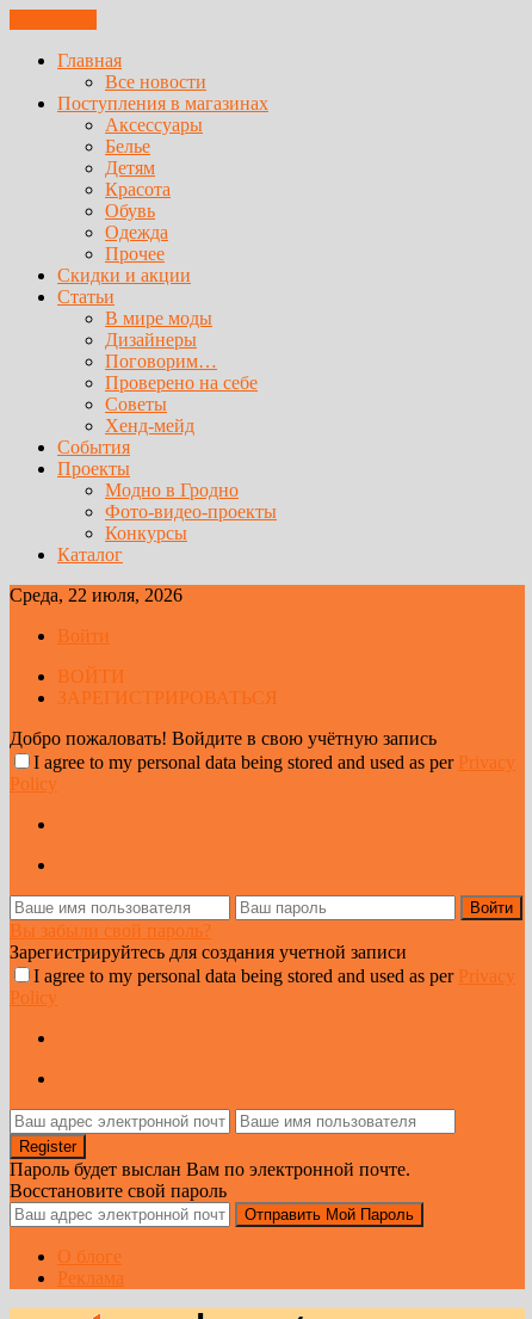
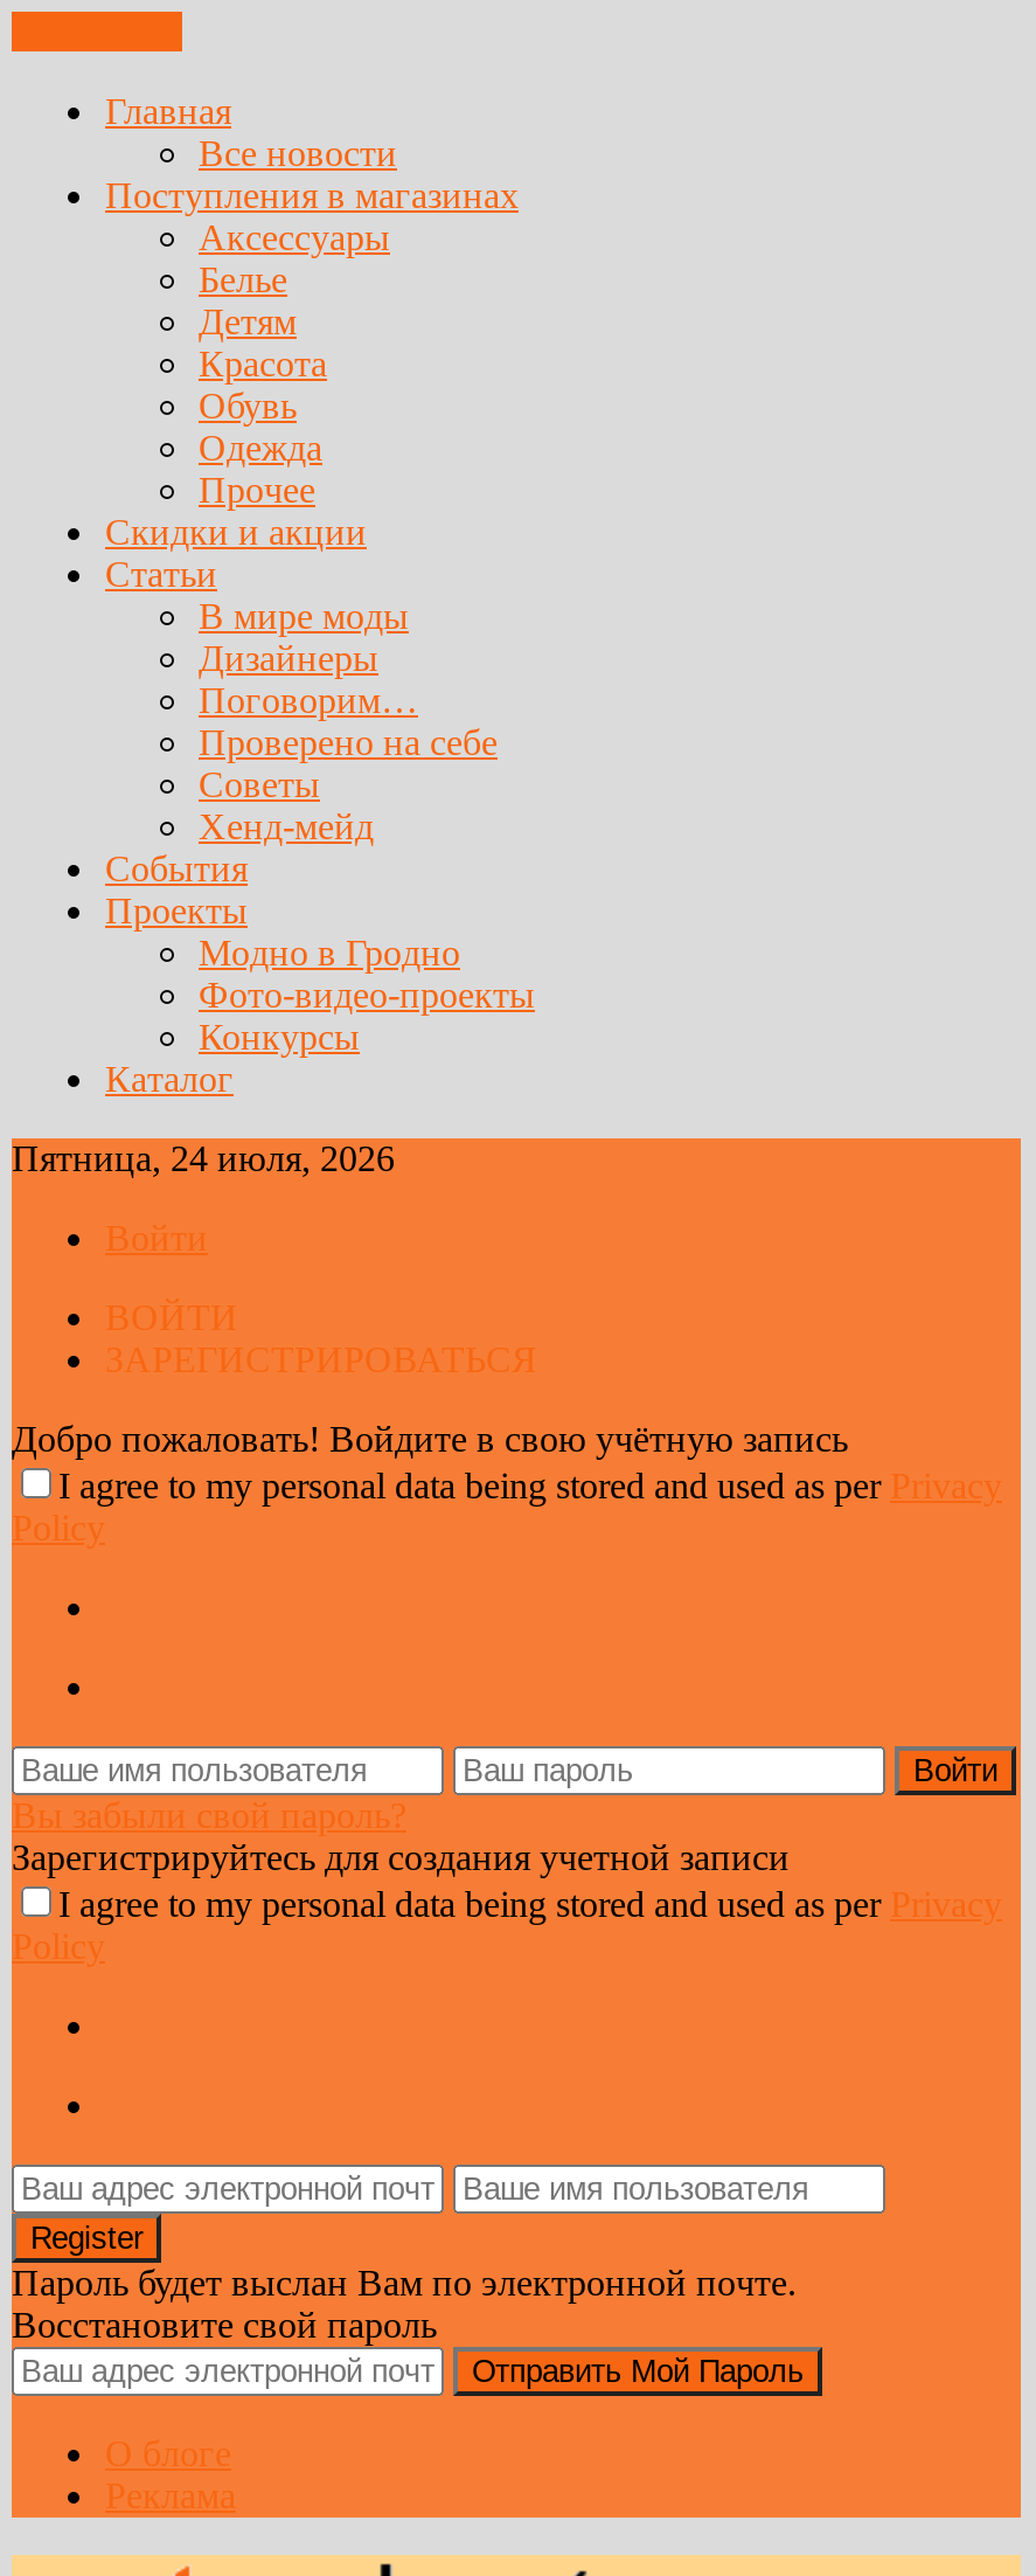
[10,585,183,605] Среда, 22 июля, 2026 -> [12,1138,395,1178] Пятница, 24 июля, 2026

